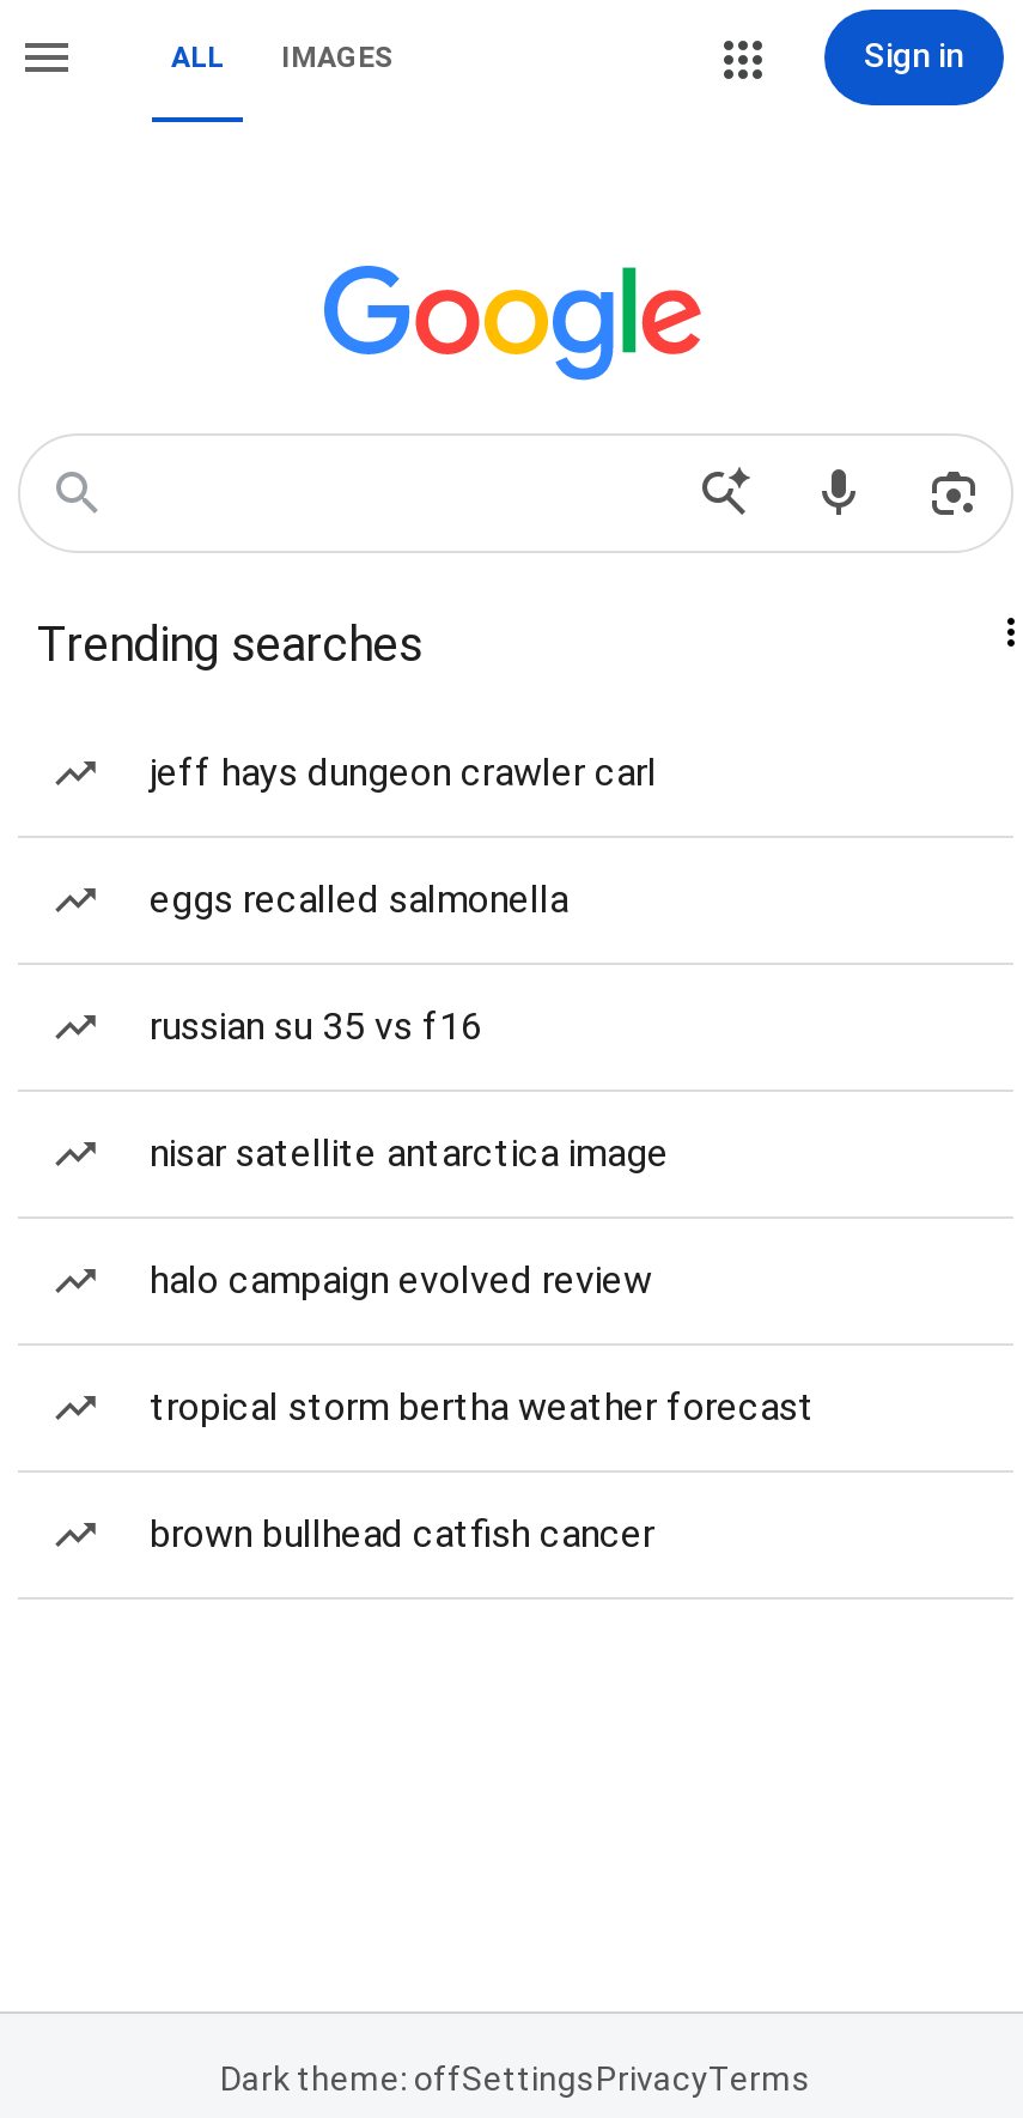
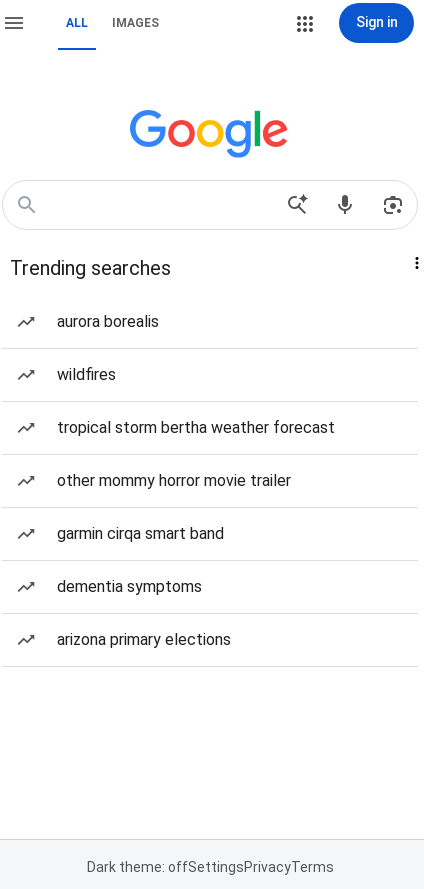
[150,750,669,1303] jeff hays dungeon crawler carl | eggs recalled salmonella | russian su 35 vs f16 | nisar satellite antarctica image | halo campaign evolved review -> [57,312,159,384] aurora borealis | wildfires
moved [150,1384,815,1430] -> [57,418,335,437]: tropical storm bertha weather forecast
[150,1511,654,1556] brown bullhead catfish cancer -> [57,471,291,649] other mommy horror movie trailer | garmin cirqa smart band | dementia symptoms | arizona primary elections

